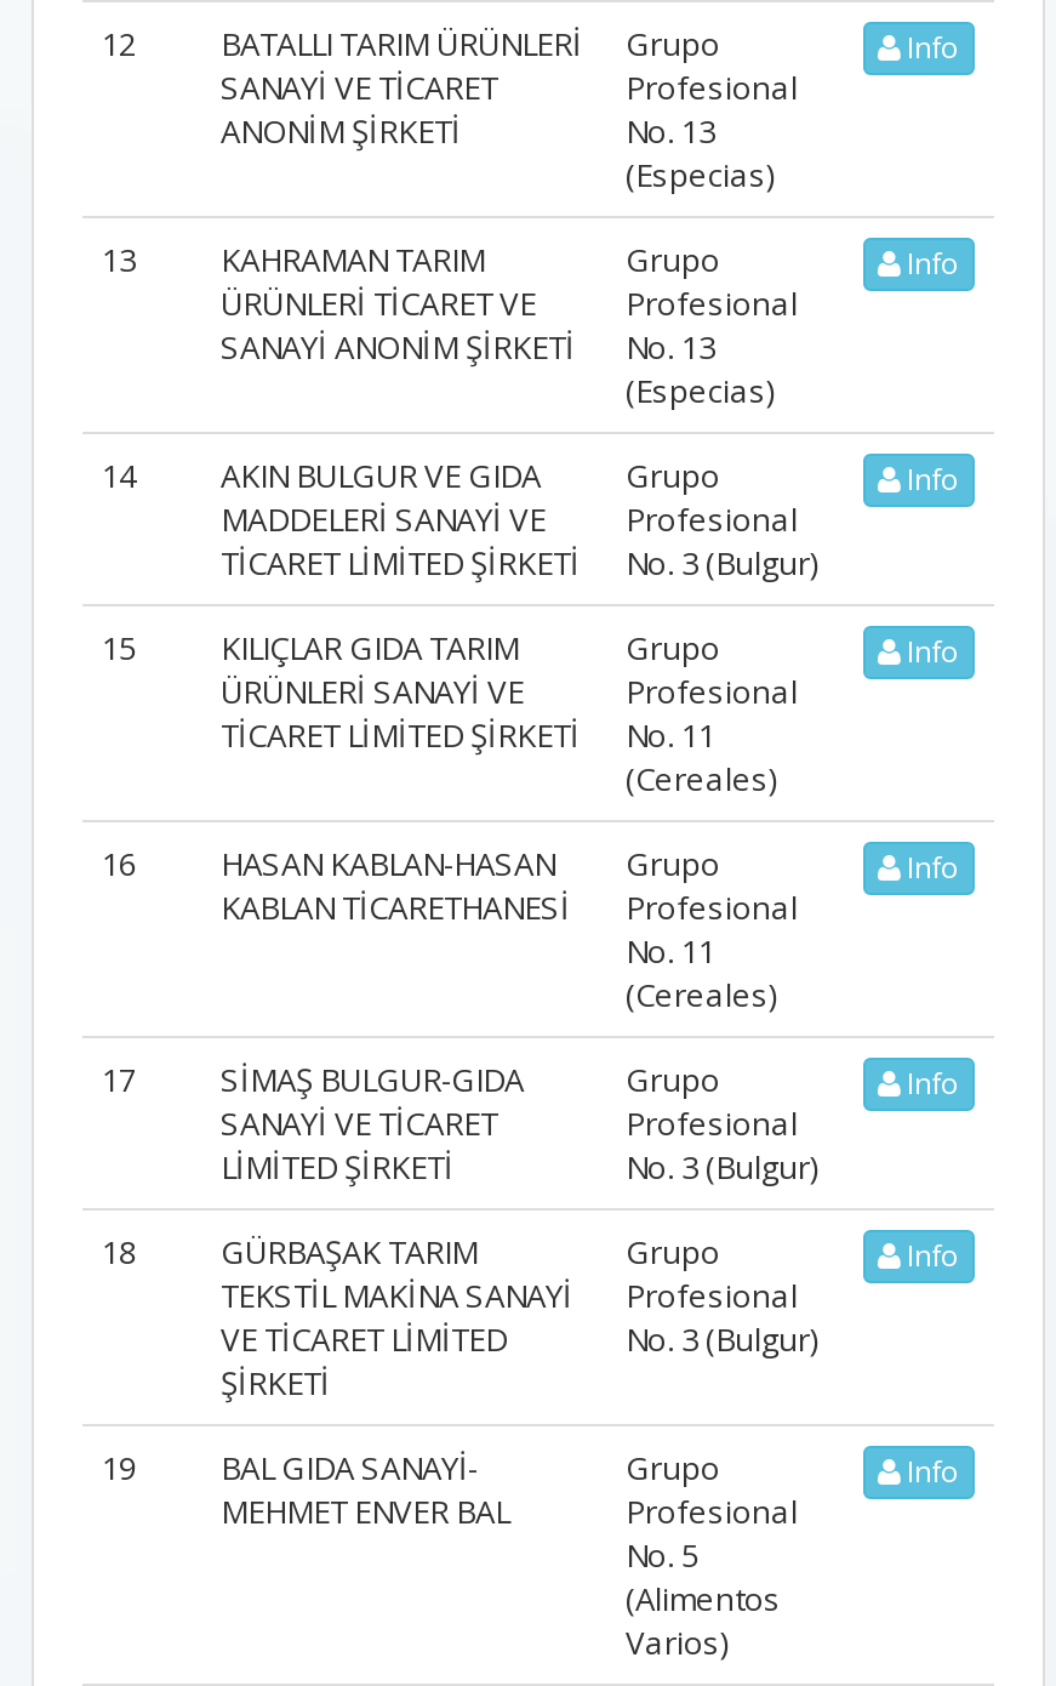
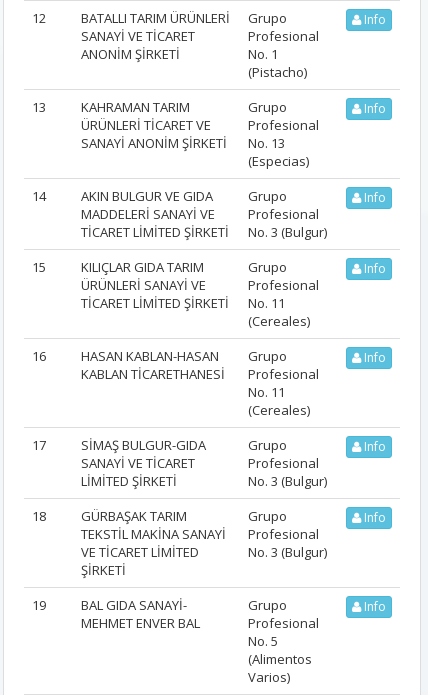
[626,109,774,196] No. 13 | (Especias) -> [248,45,307,81] No. 1 | (Pistacho)

